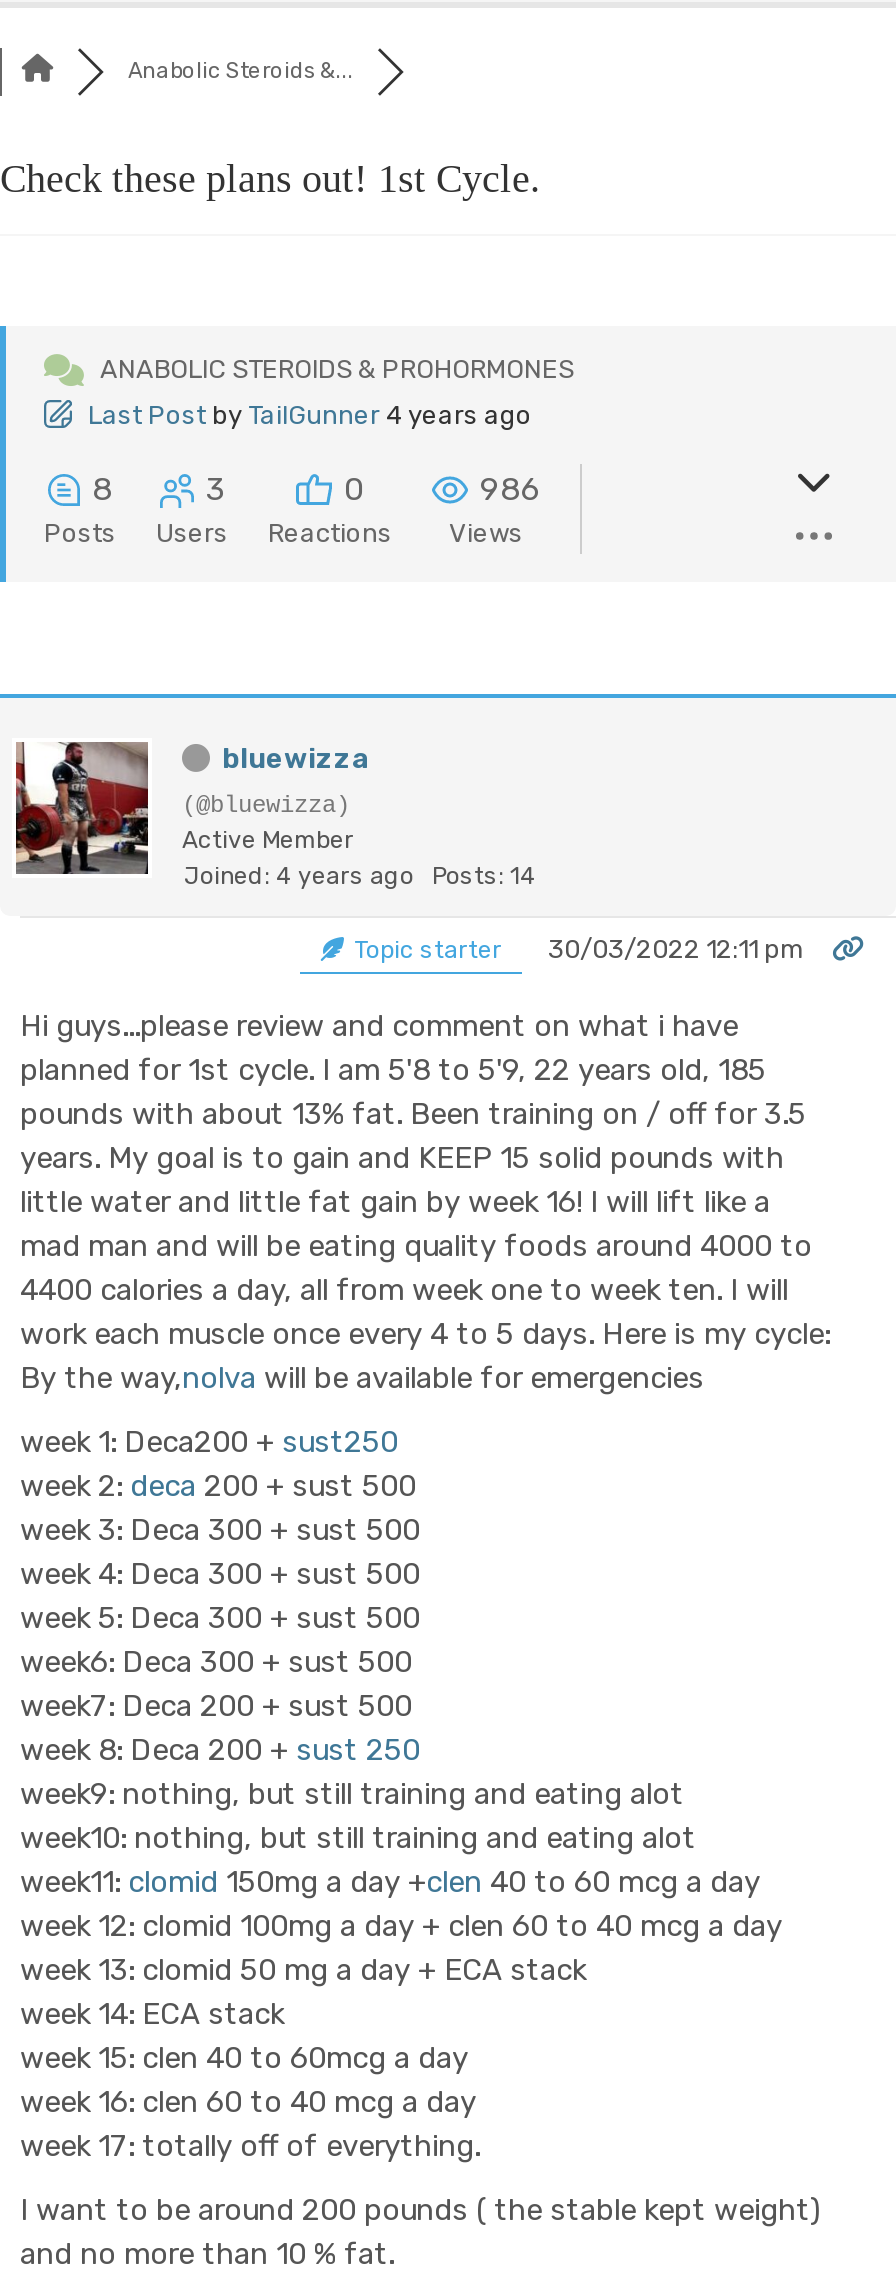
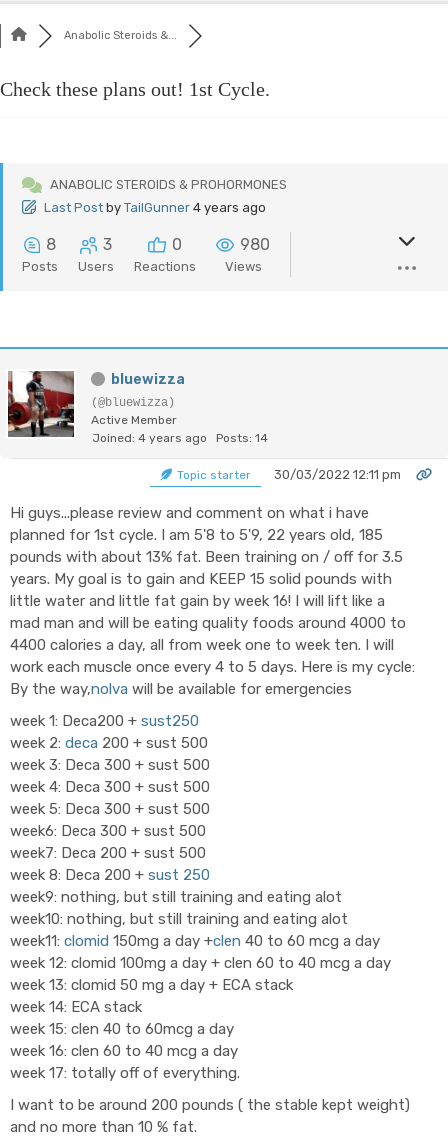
[480,470,540,508] 986 -> [240,235,270,254] 980

